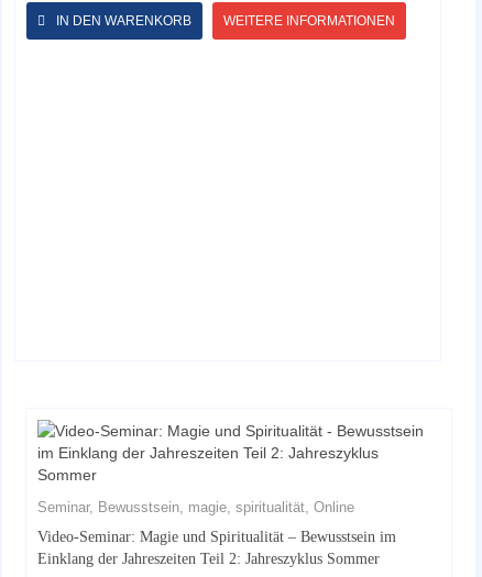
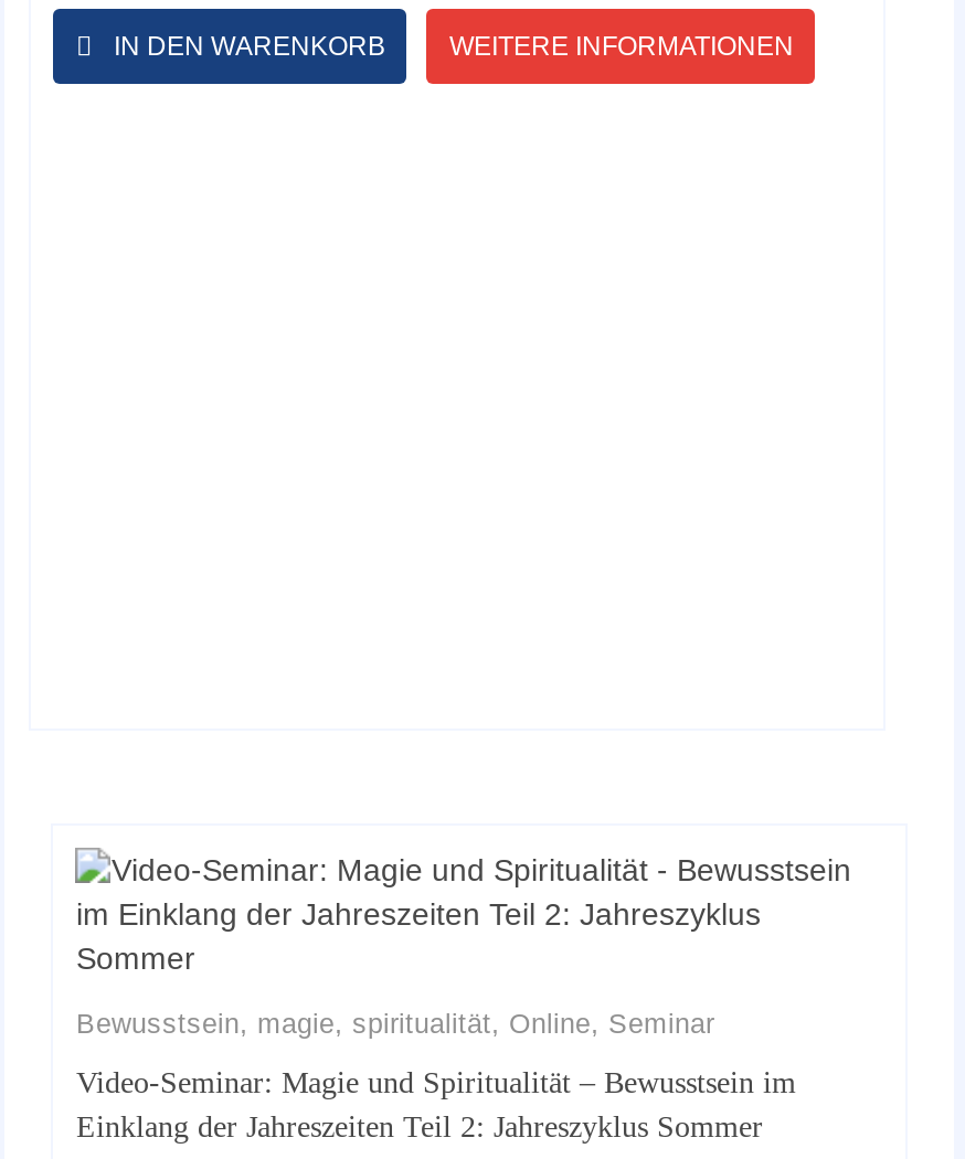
[38,500,355,515] Seminar, Bewusstsein, magie, spiritualität, Online -> [76,1008,714,1039] Bewusstsein, magie, spiritualität, Online, Seminar

